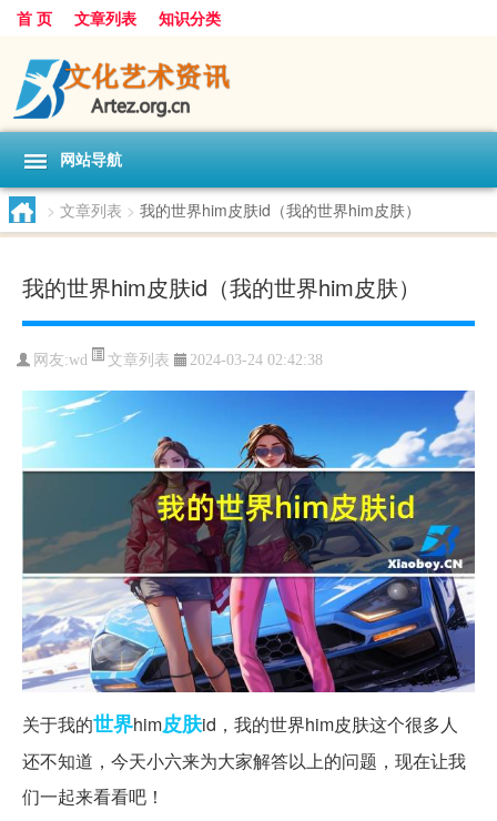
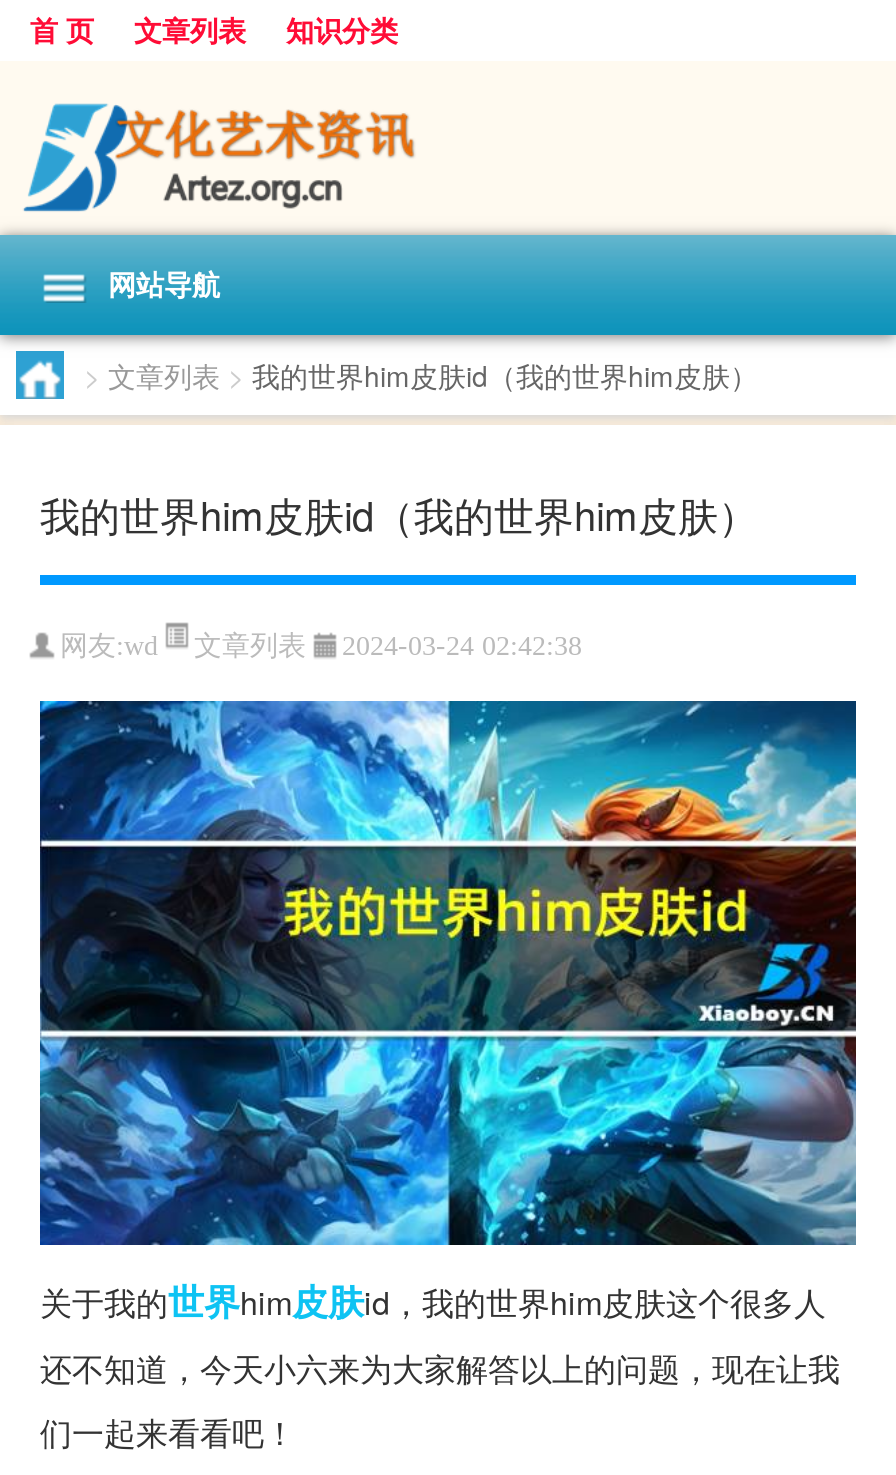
[22,389,475,693] [image] -> [38,699,858,1247] [image]

